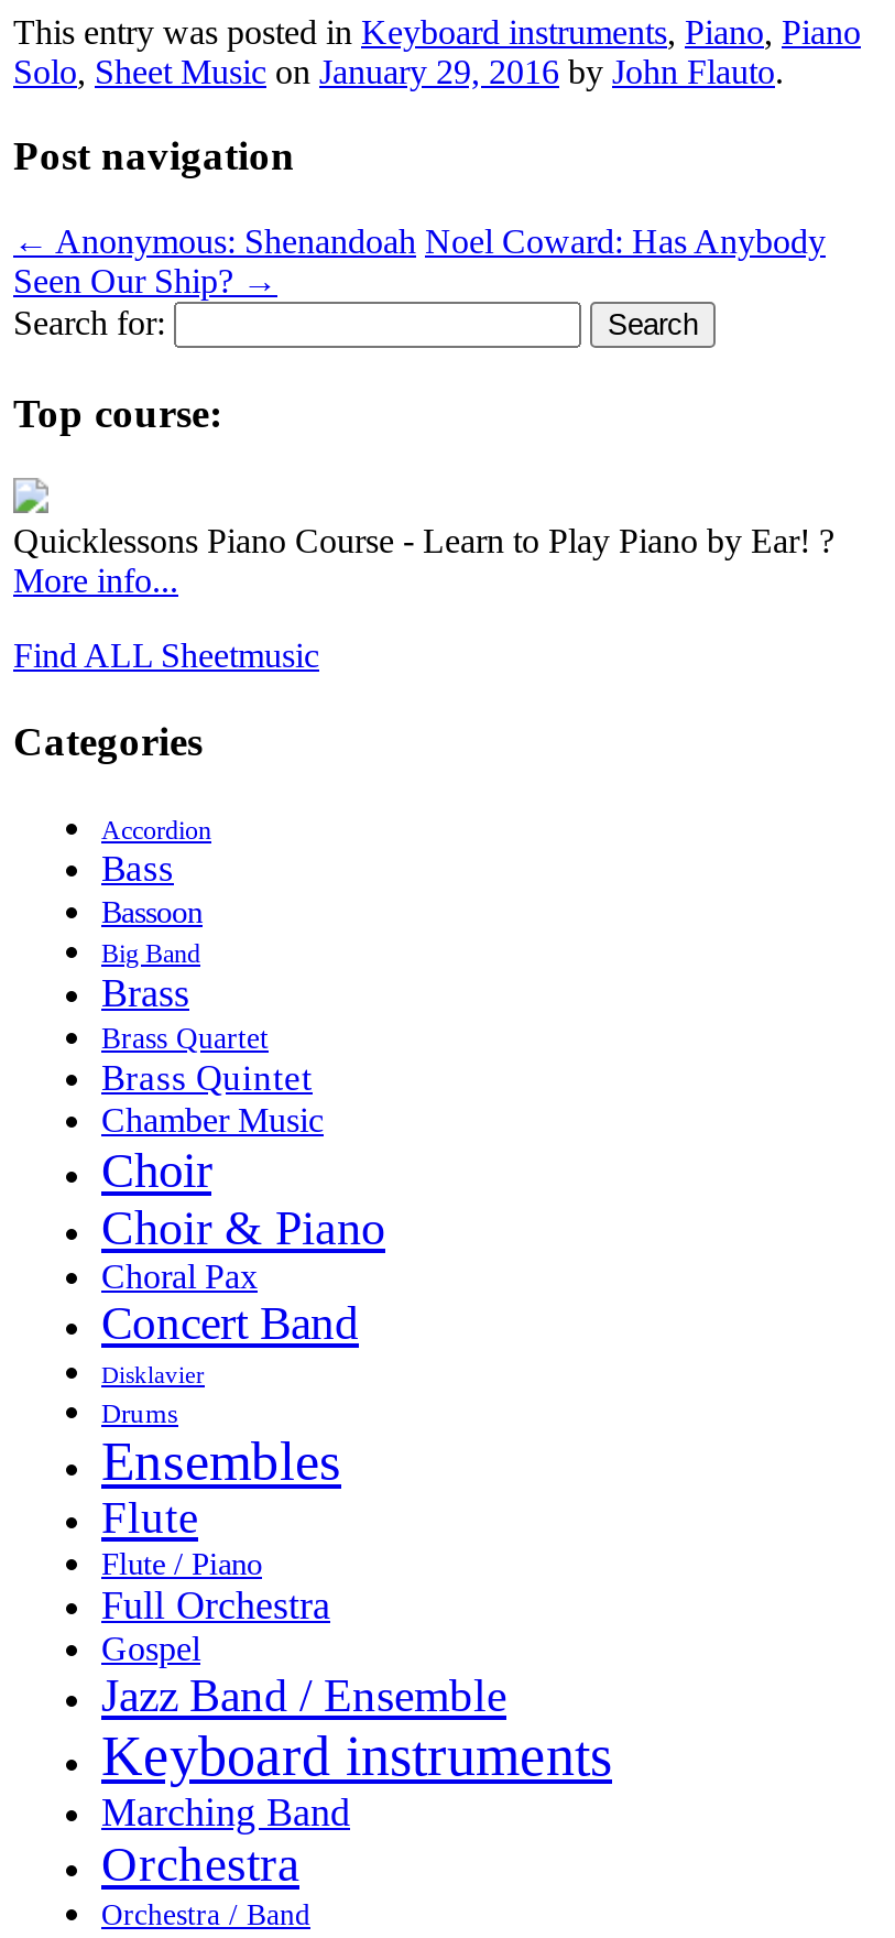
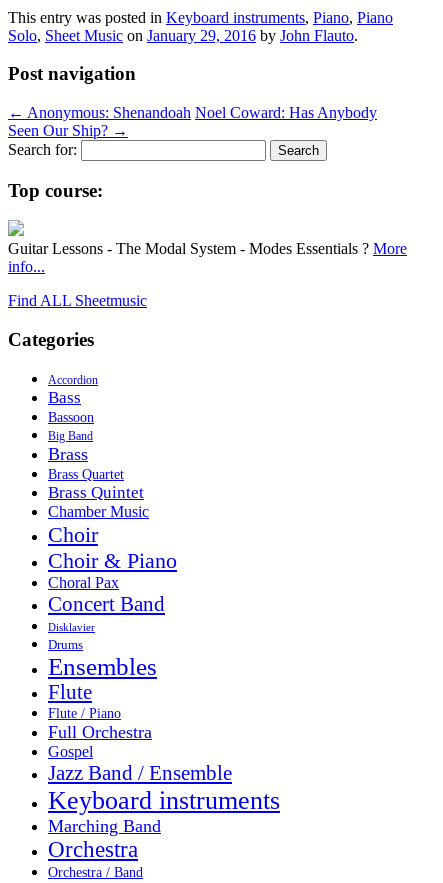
[13,523,834,600] Quicklessons Piano Course - Learn to Play Piano by Ear! ? | More info... -> [8,240,407,275] Guitar Lessons - The Modal System - Modes Essentials ? More | info...

